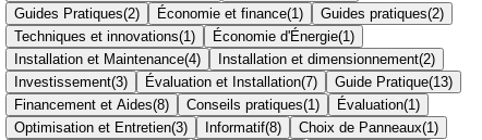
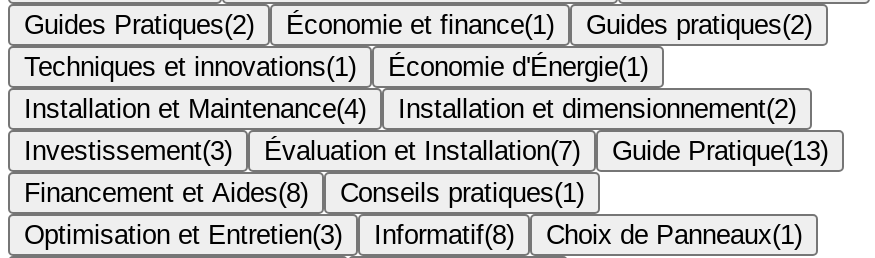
[337,96,420,113] Évaluation(1) -> none

